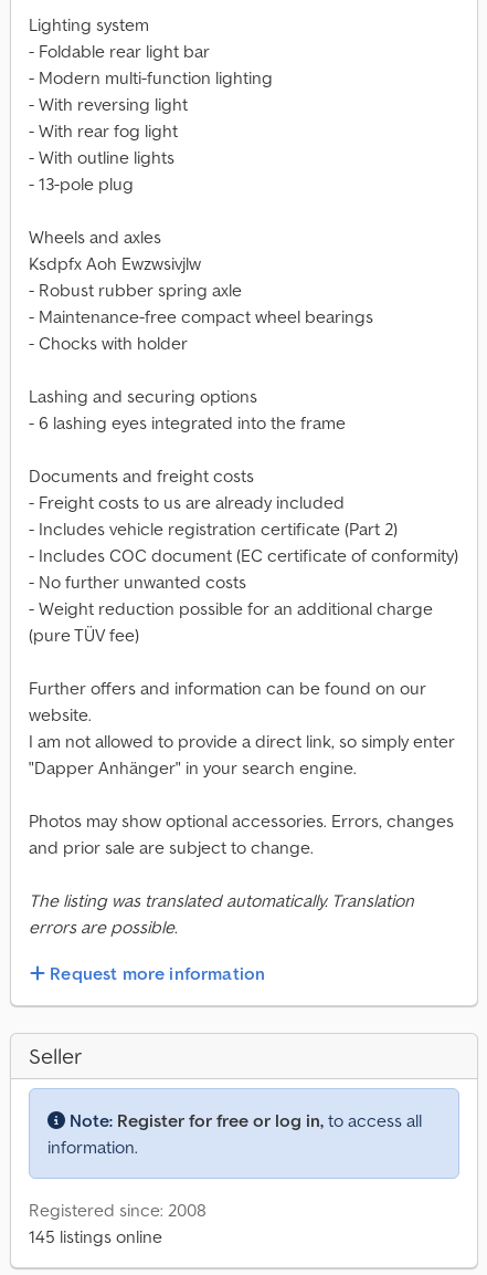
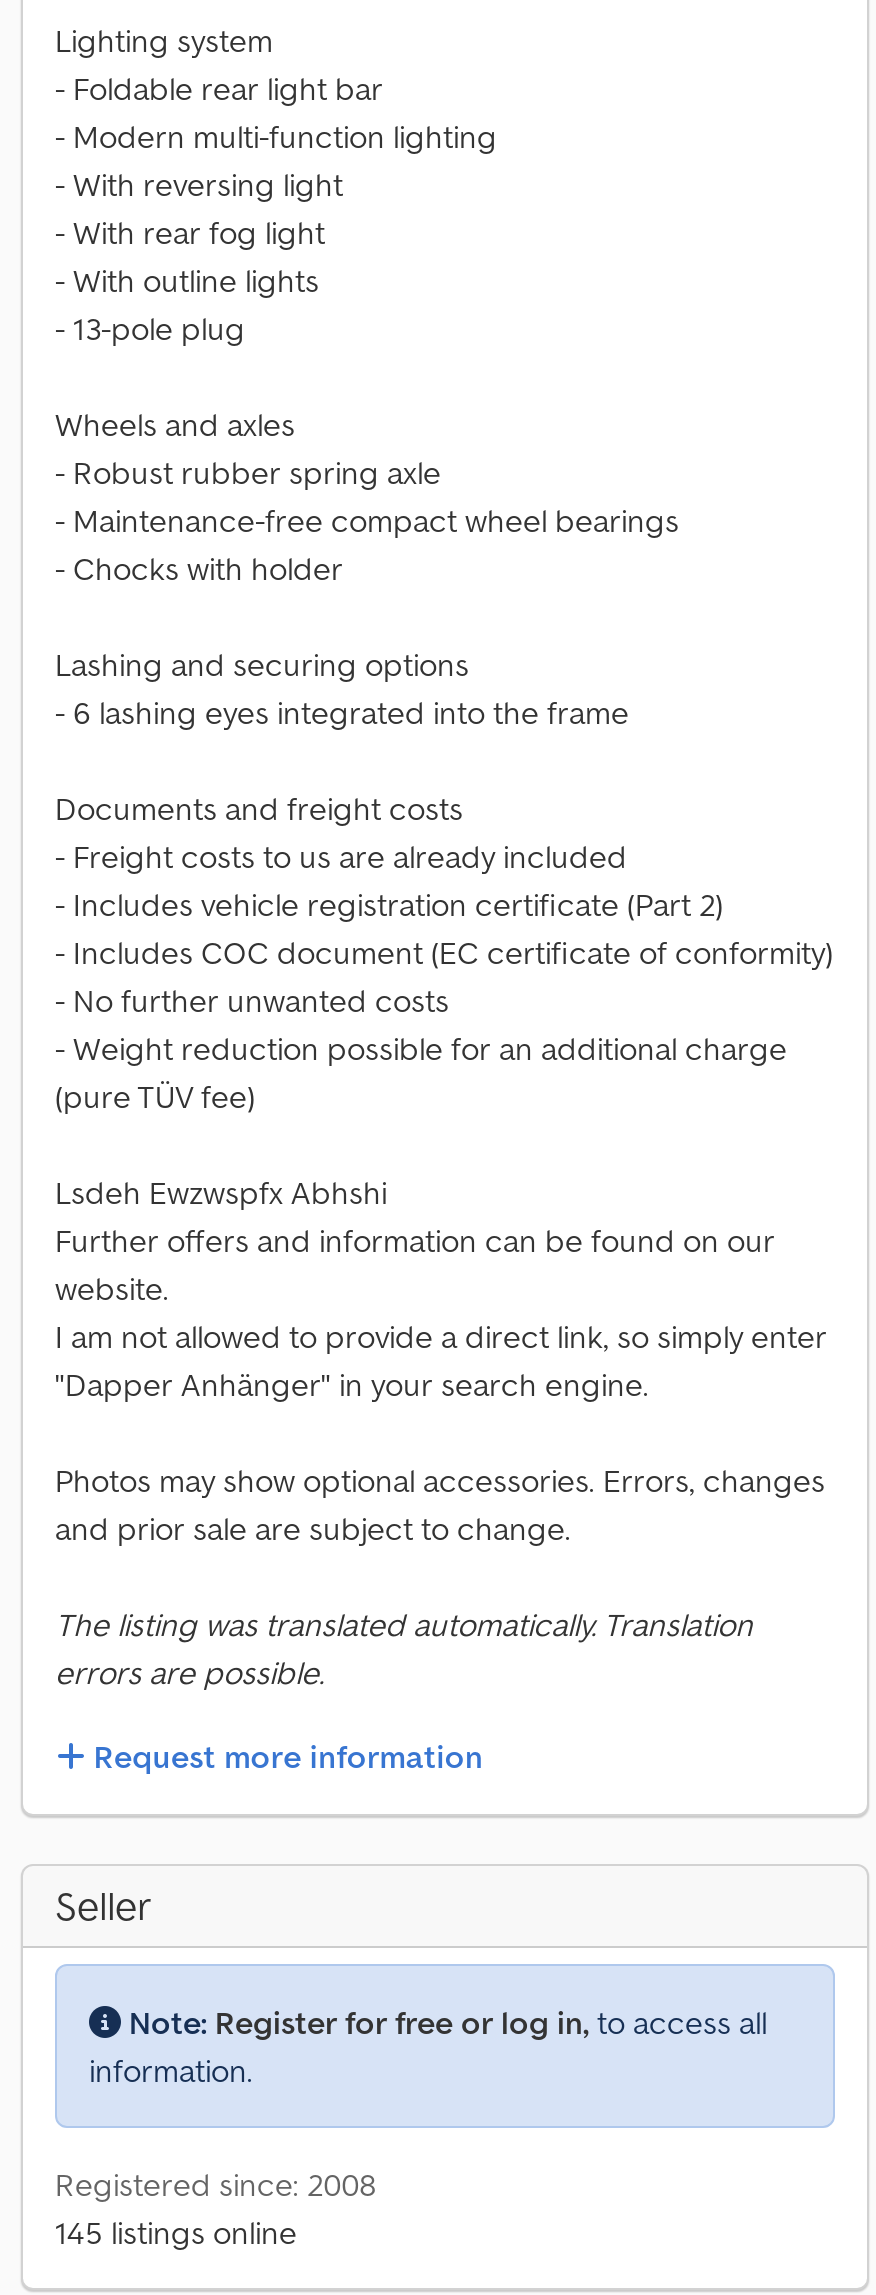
[29,252,201,274] Ksdpfx Aoh Ewzwsivjlw -> none
moved [29,279,458,646] -> [55,452,833,1116]: - Robust rubber spring axle | - Maintenance-free compact wheel bearings | - Chocks with holder | ... | - Weight reduction possible for an additional charge | (pure TÜV fee)
none -> [55,1172,387,1212] Lsdeh Ewzwspfx Abhshi

